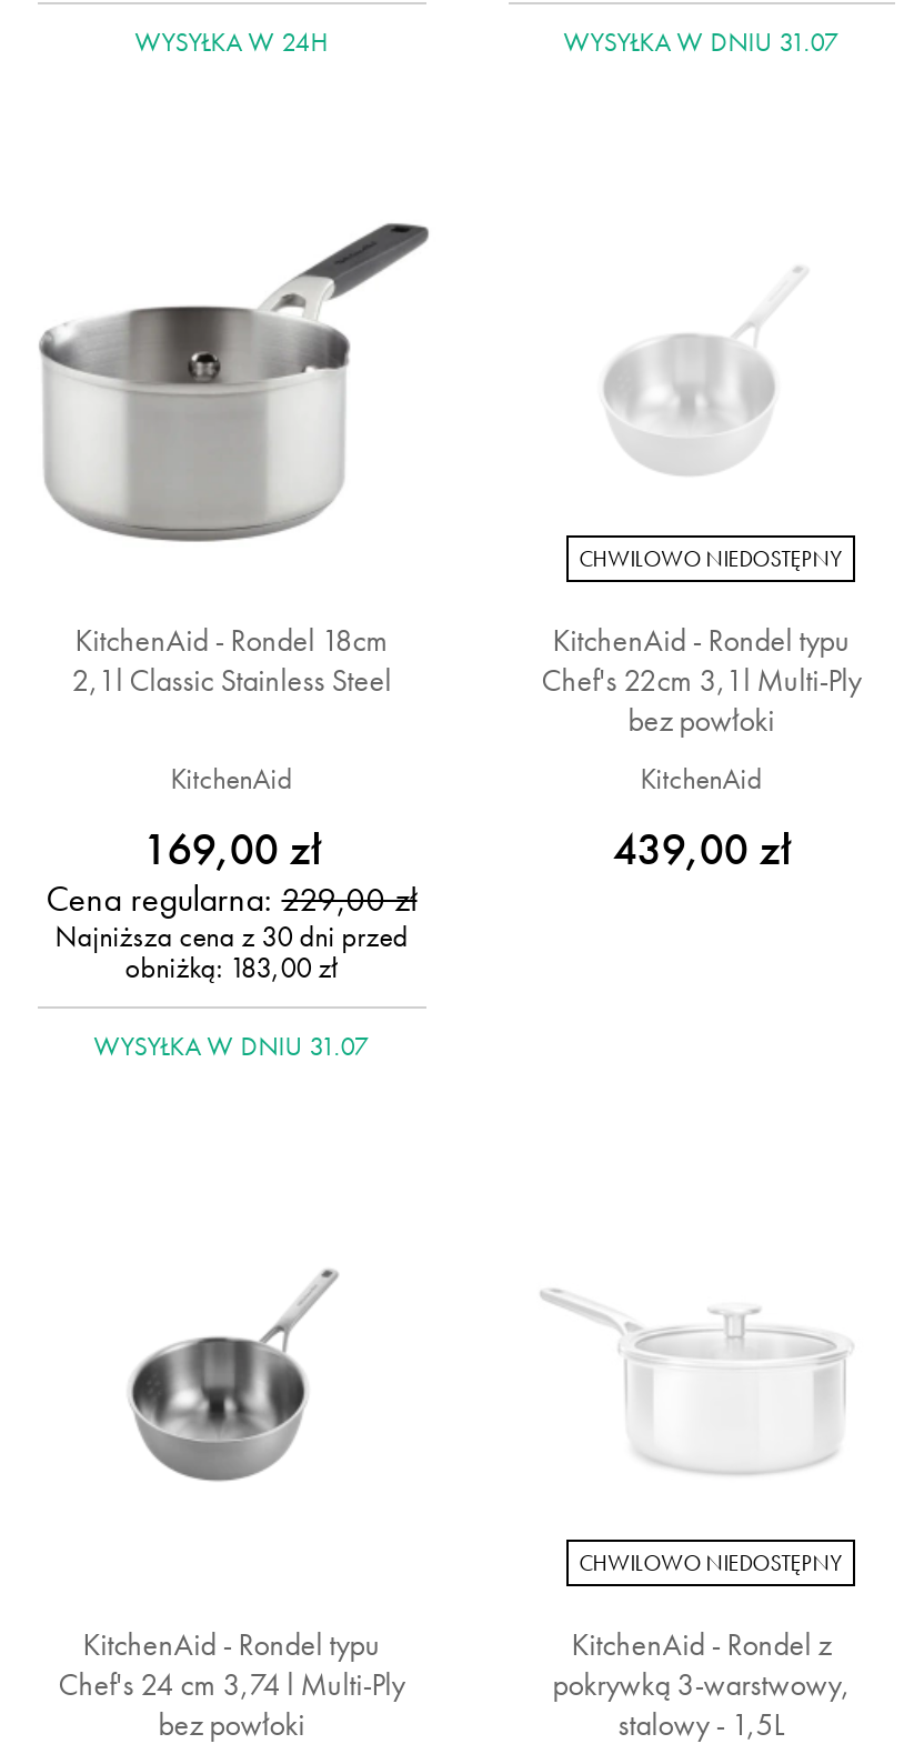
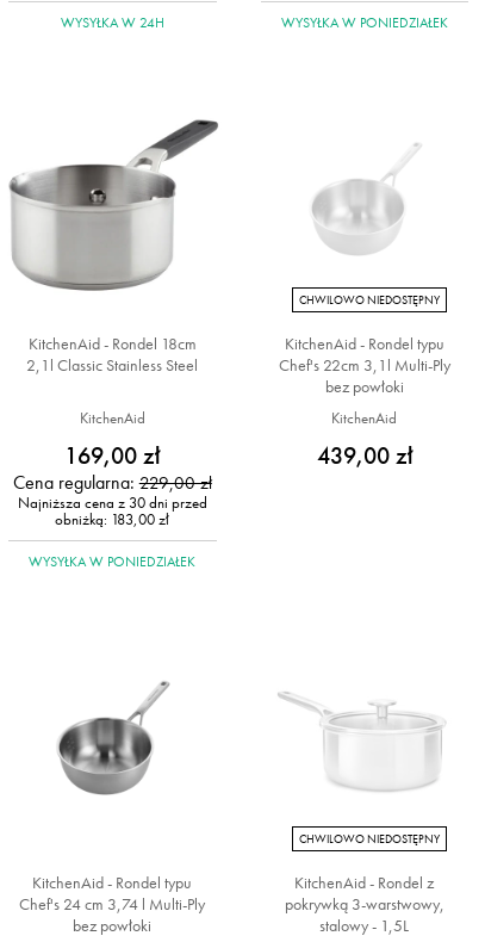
[564,24,839,59] WYSYŁKA W DNIU 31.07 -> [281,13,448,32] WYSYŁKA W PONIEDZIAŁEK
[94,1028,369,1063] WYSYŁKA W DNIU 31.07 -> [29,552,196,571] WYSYŁKA W PONIEDZIAŁEK

